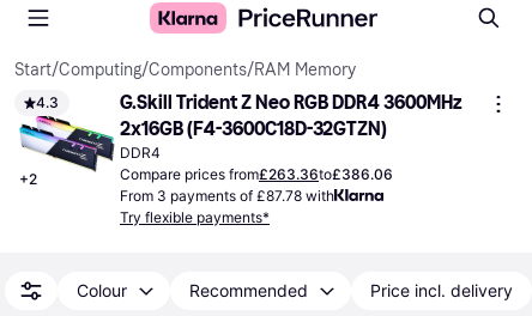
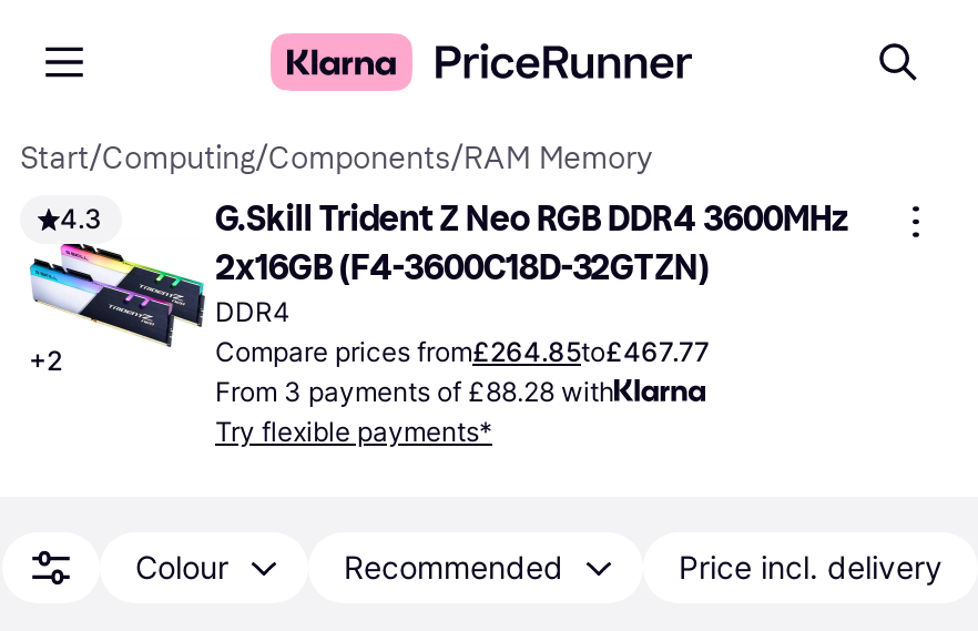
[120,165,393,183] Compare prices from£263.36to£386.06 -> [215,335,710,368] Compare prices from£264.85to£467.77
[120,187,334,205] From 3 payments of £87.78 with -> [215,375,614,408] From 3 payments of £88.28 with

